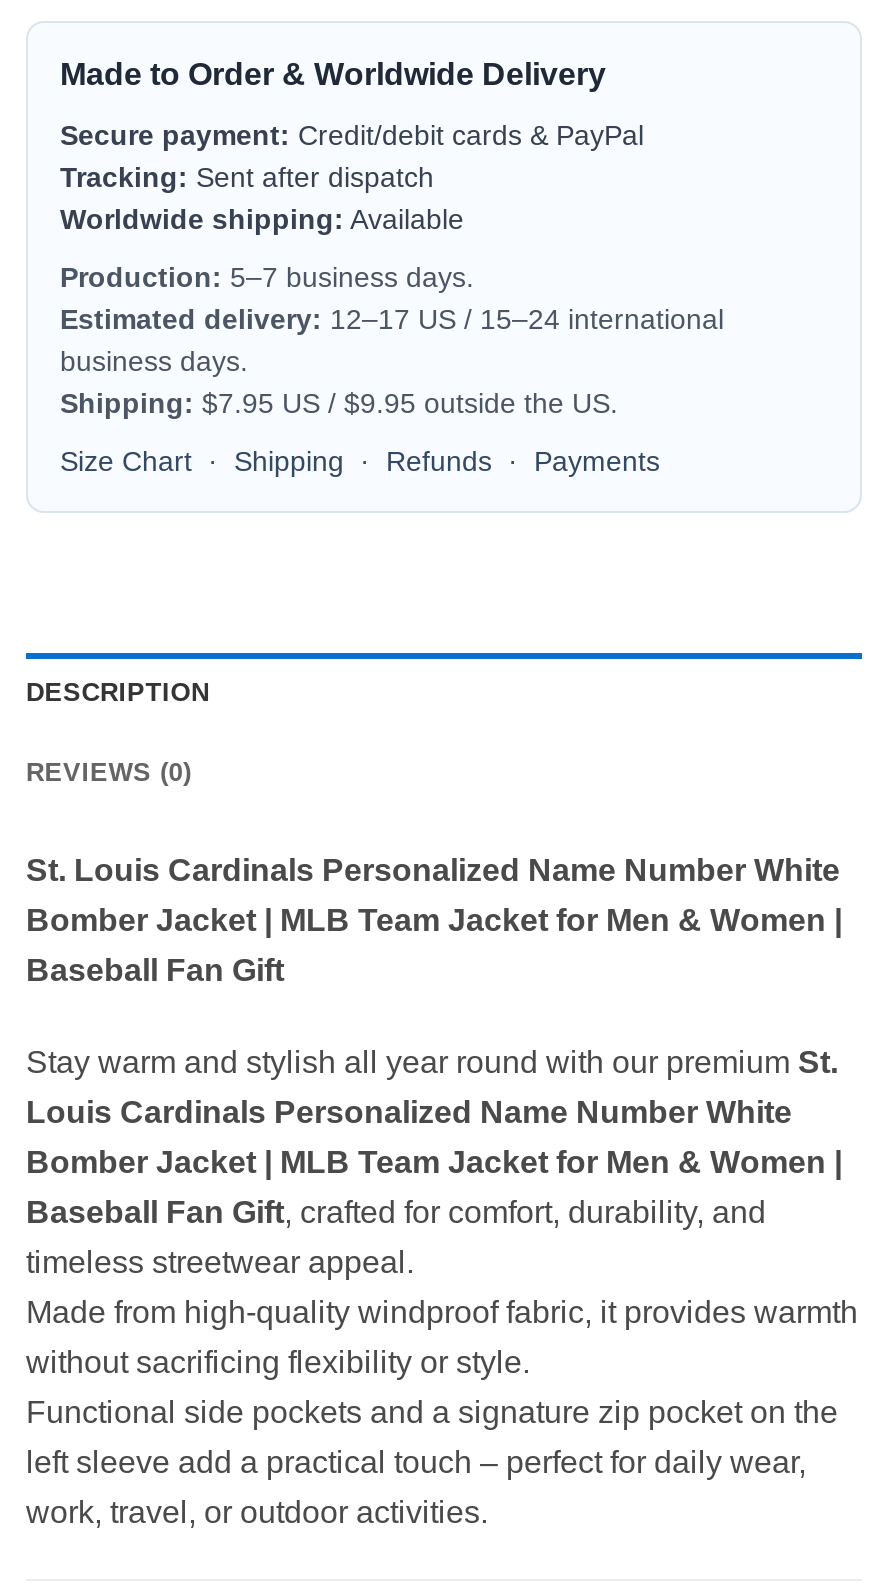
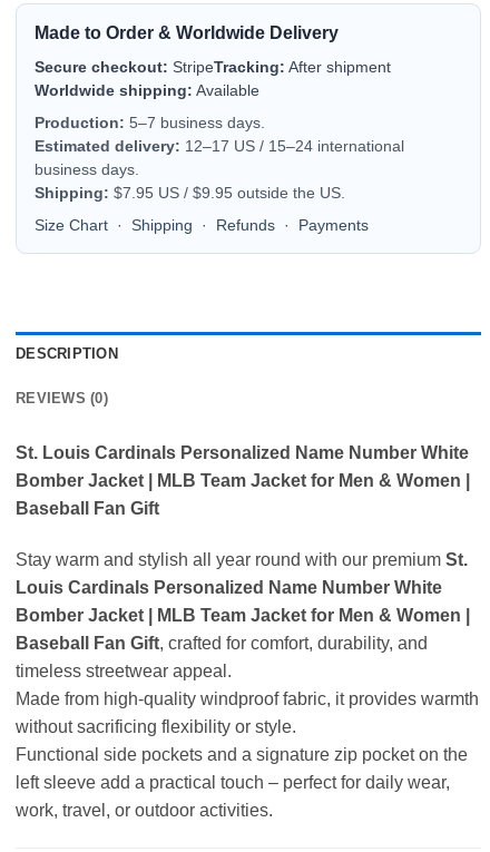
[60,119,644,193] Secure payment: Credit/debit cards & PayPal | Tracking: Sent after dispatch -> [35,58,391,76] Secure checkout: StripeTracking: After shipment

